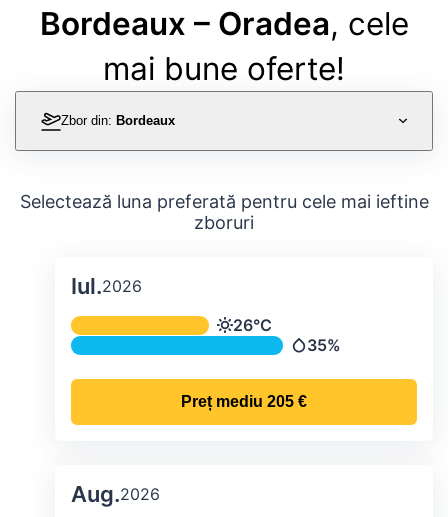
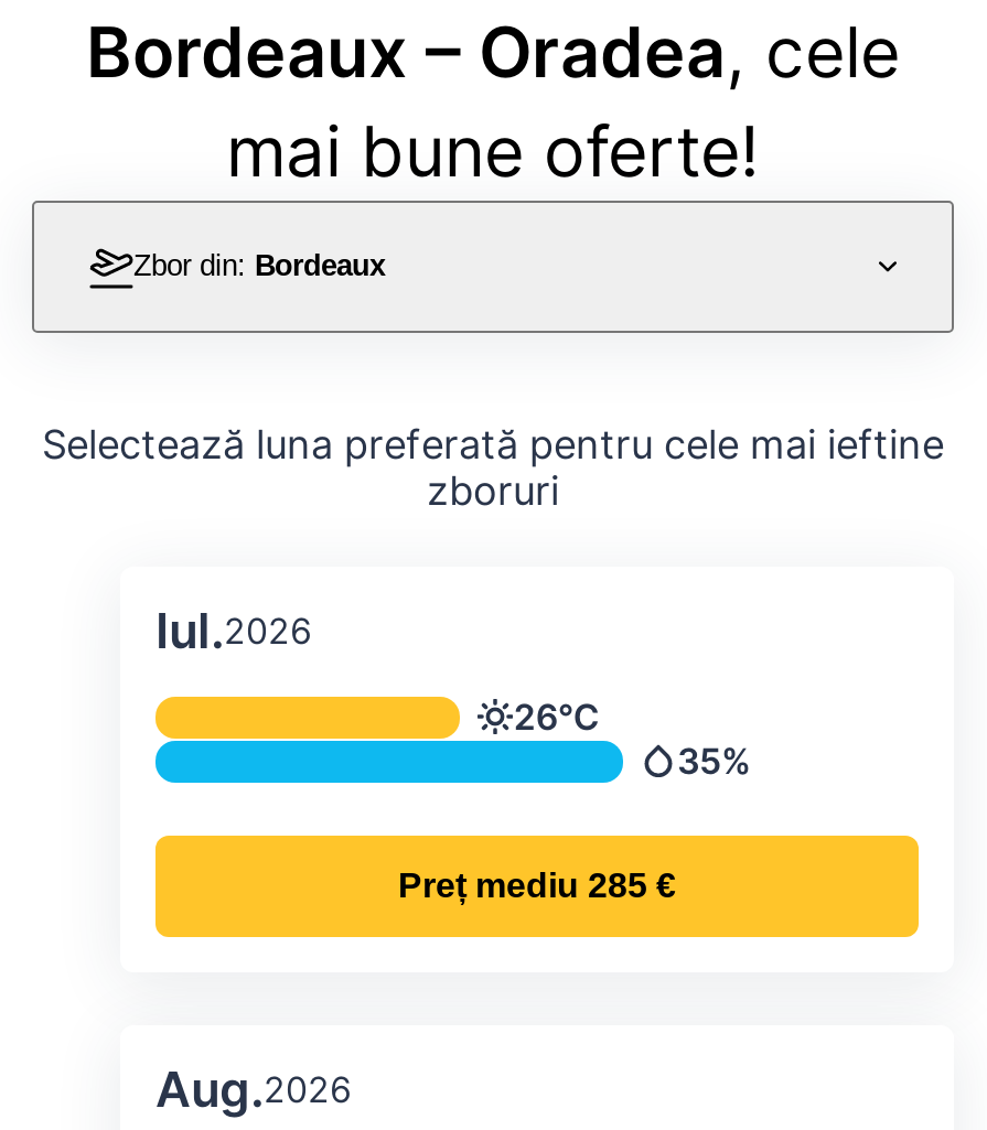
[181,393,307,410] Preț mediu 205 € -> [398,867,676,904] Preț mediu 285 €

